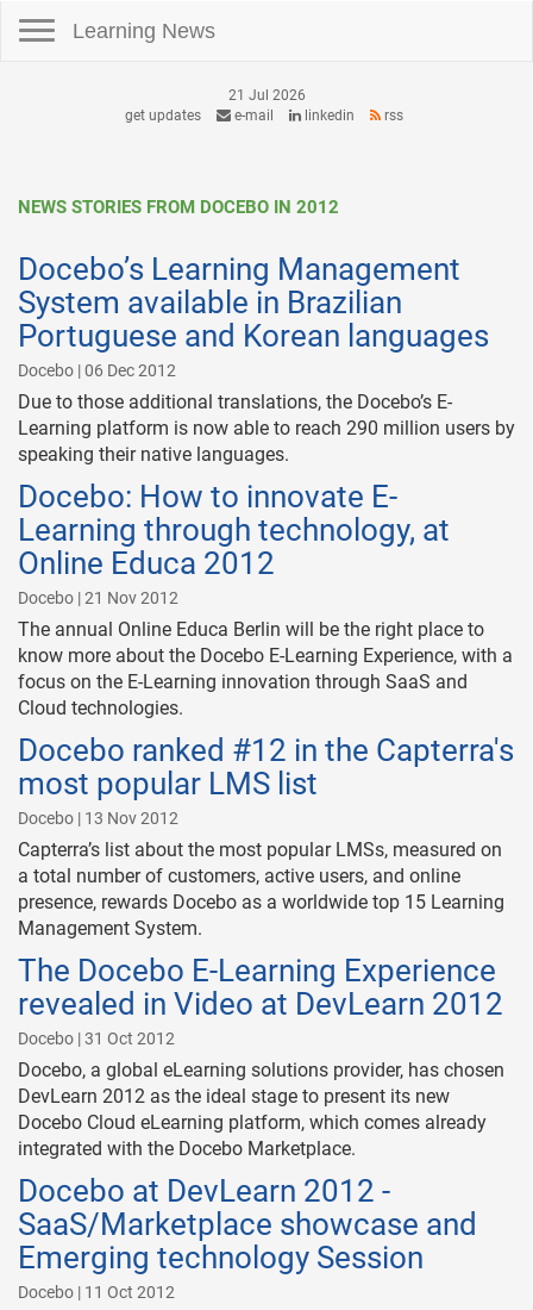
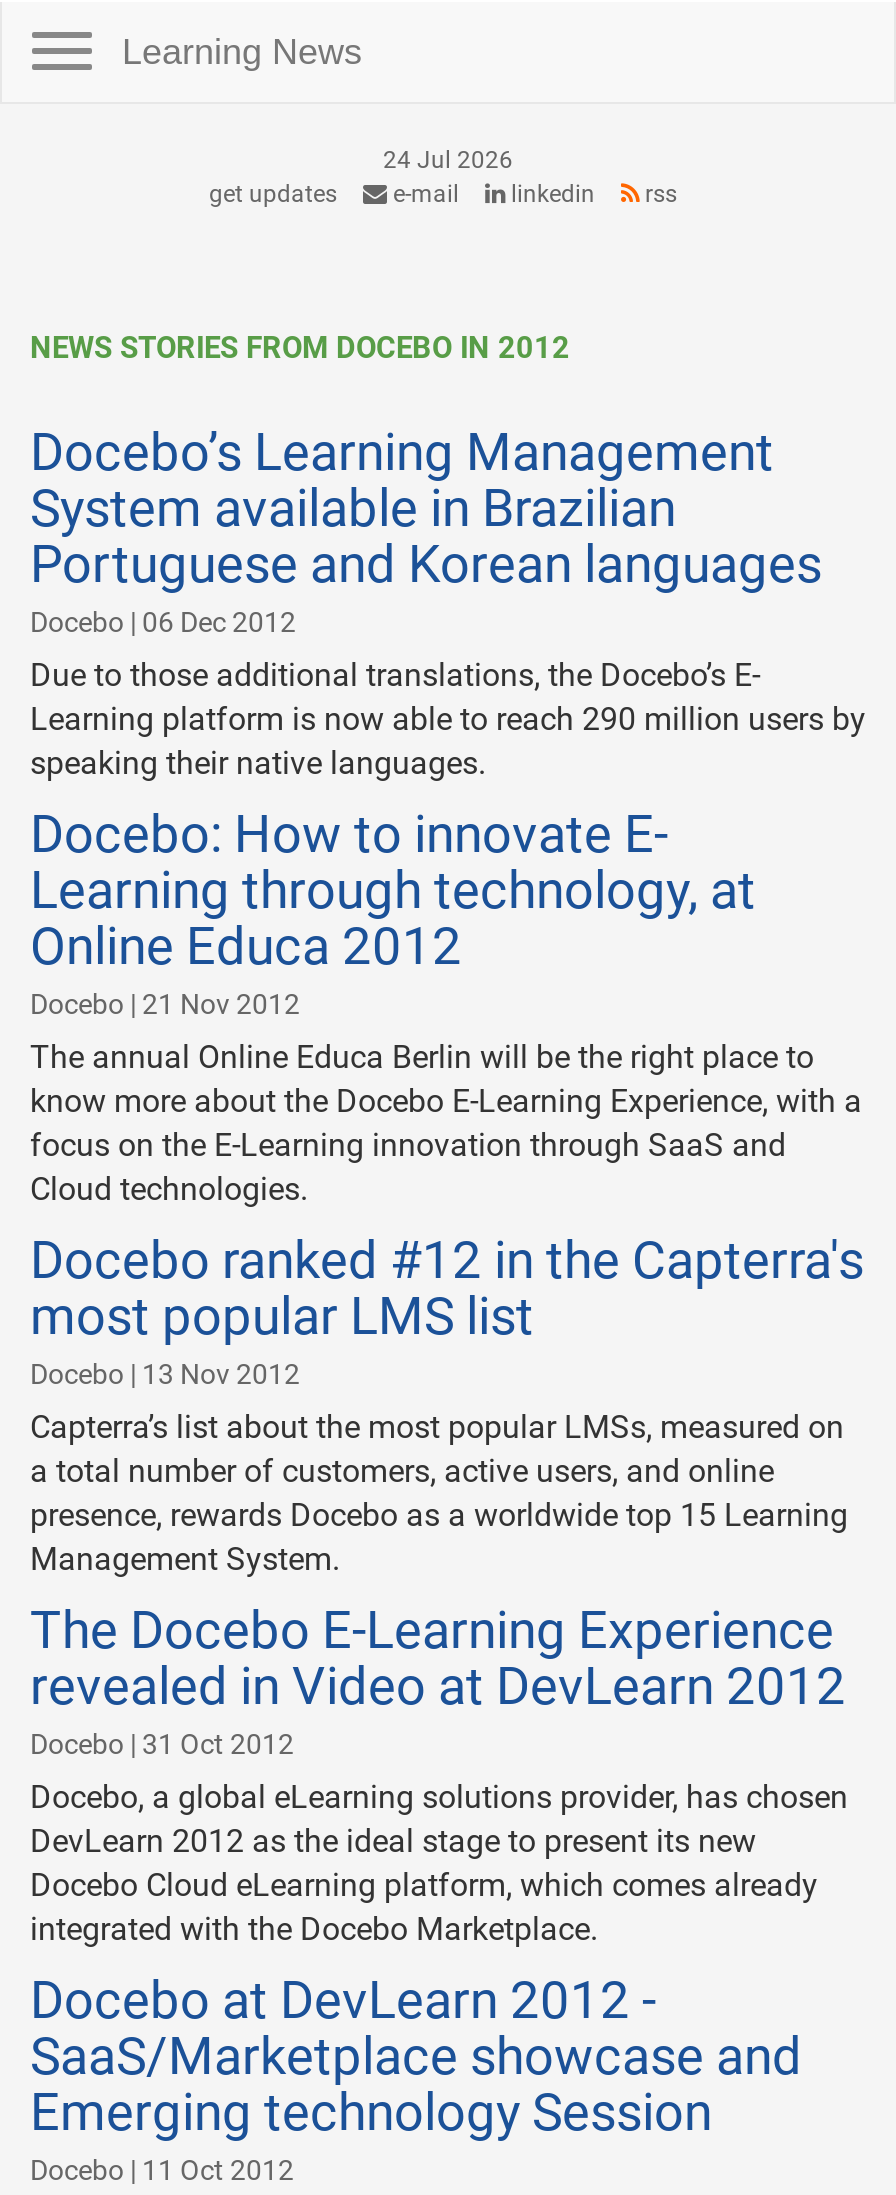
[228,87,305,104] 21 Jul 2026 -> [383,146,513,174] 24 Jul 2026

